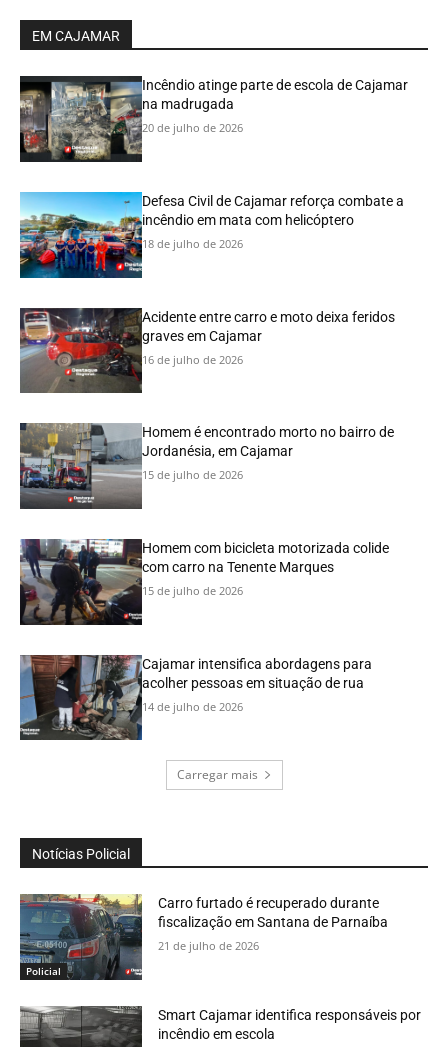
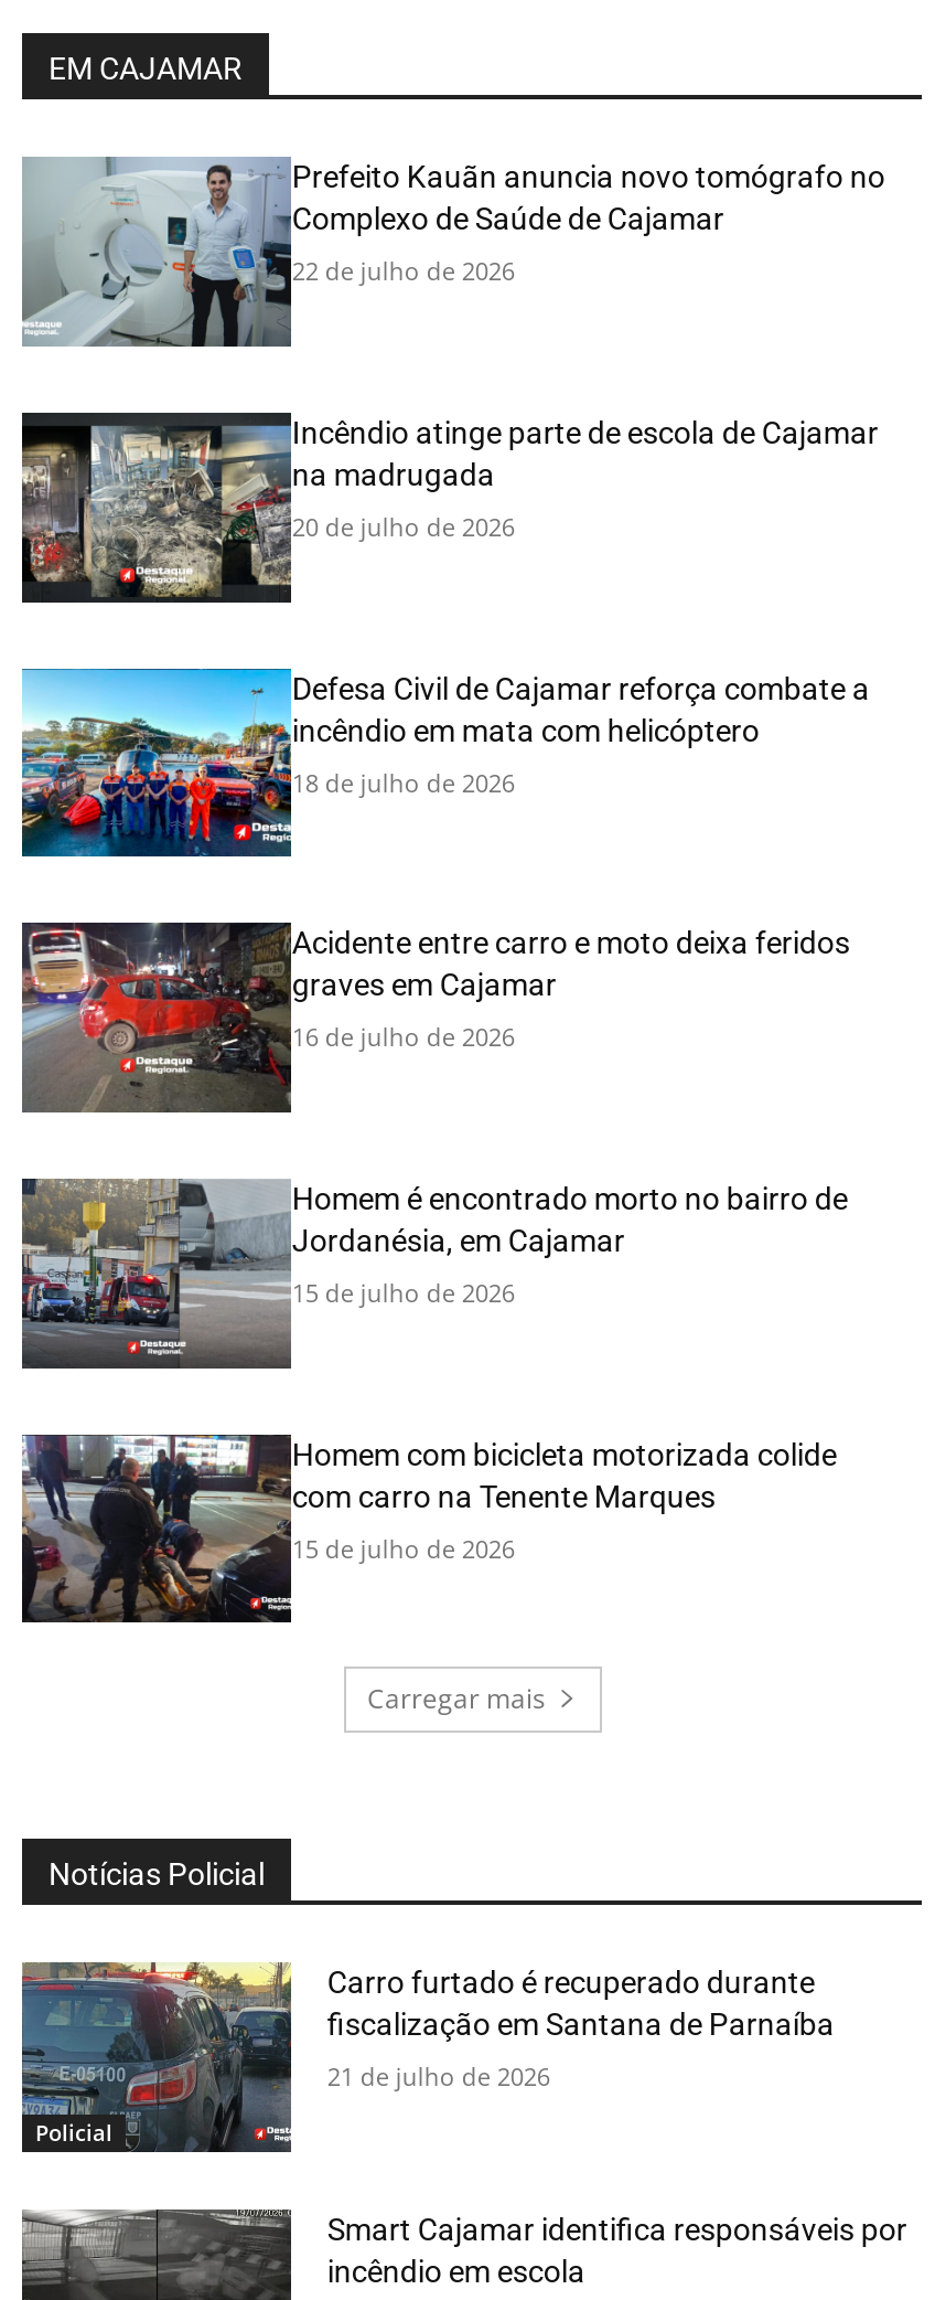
none -> [22,155,885,347] [image] | Prefeito Kauãn anuncia novo tomógrafo no | Complexo de Saúde de Cajamar | 22 de julho de 2026
moved [18,77,408,575] -> [18,415,879,1513]: [image] | Incêndio atinge parte de escola de Cajamar | na madrugada | ... | Homem com bicicleta motorizada colide | com carro na Tenente Marques
moved [18,537,143,625] -> [18,1430,293,1625]: [image]
[19,654,372,741] [image] | Cajamar intensifica abordagens para | acolher pessoas em situação de rua | 14 de julho de 2026 -> none

